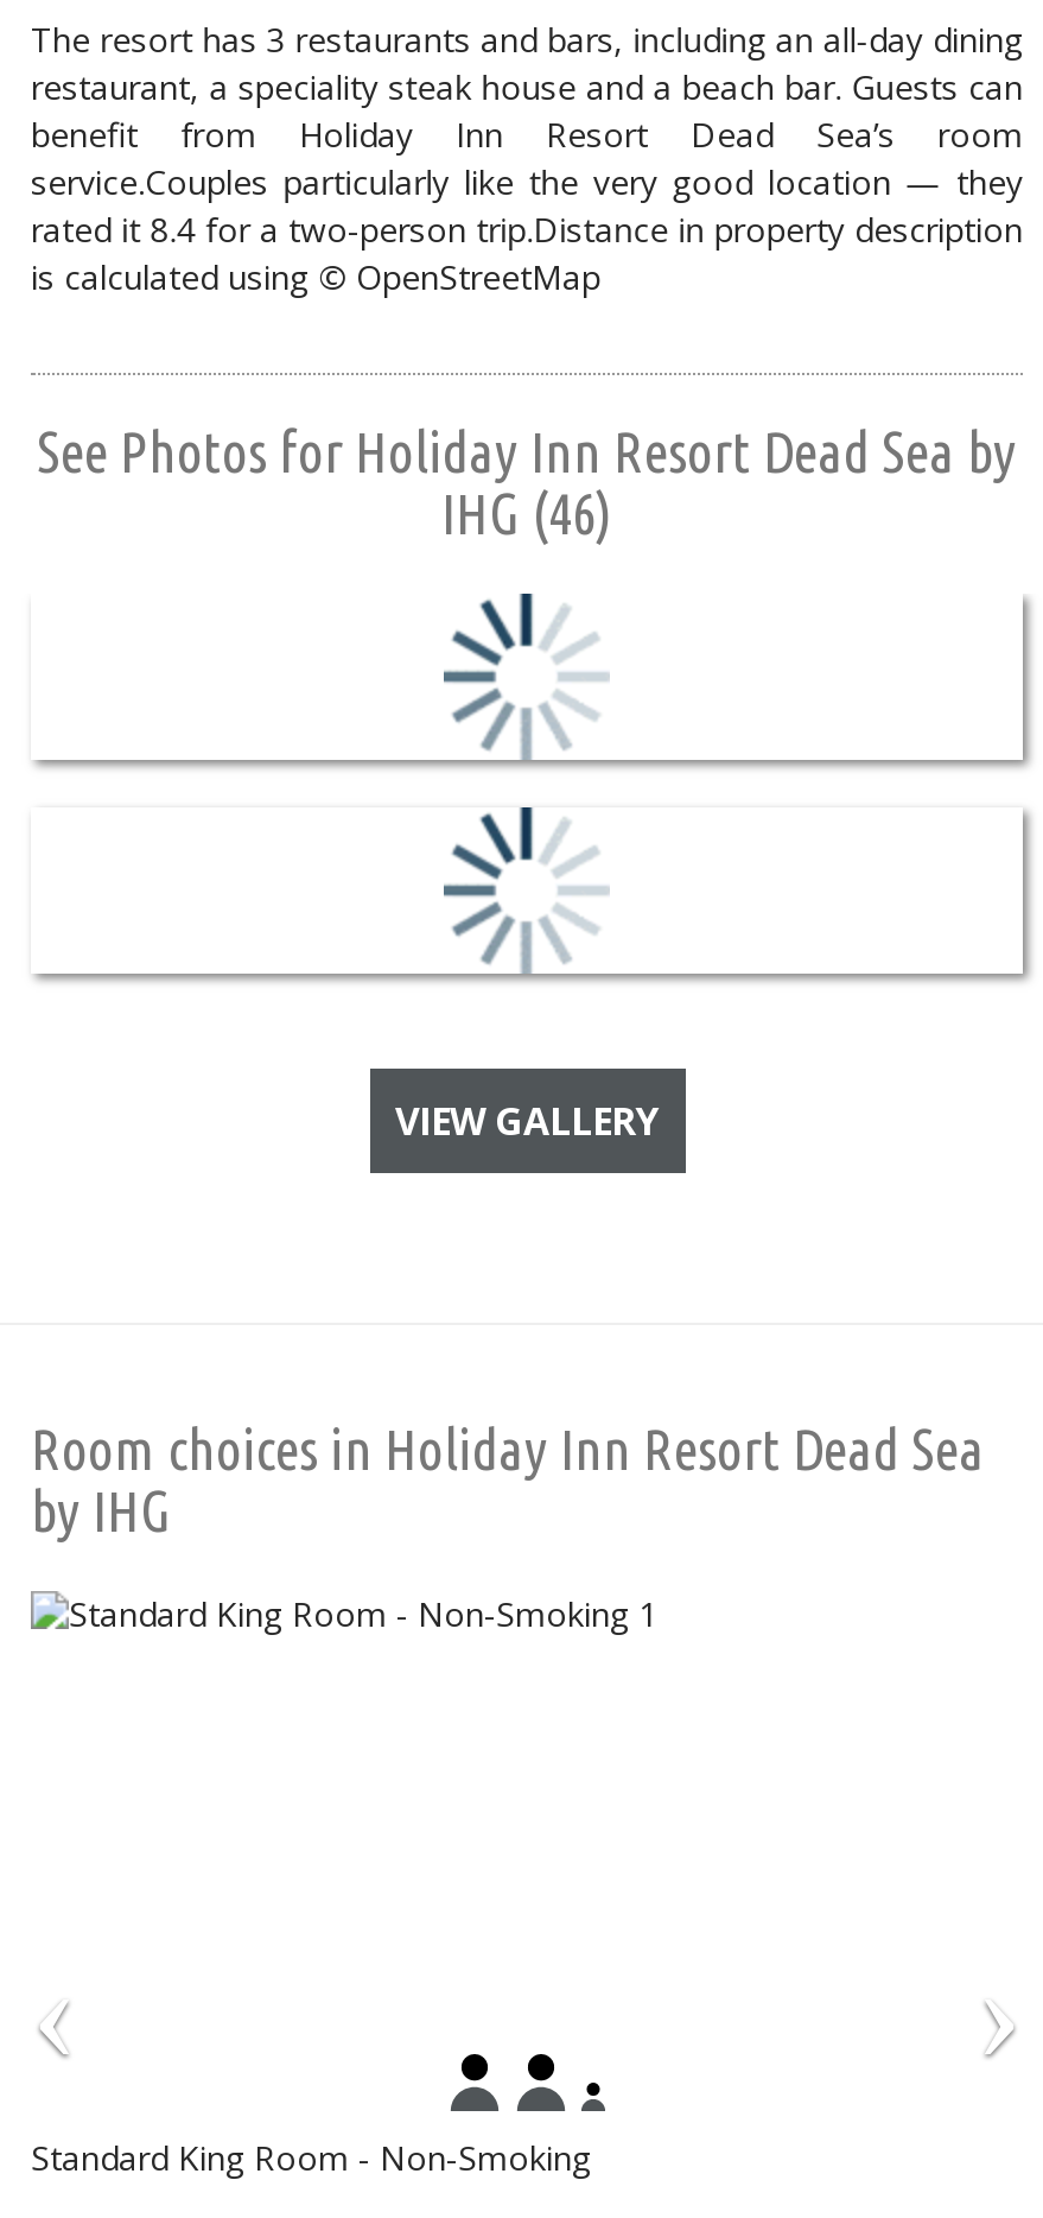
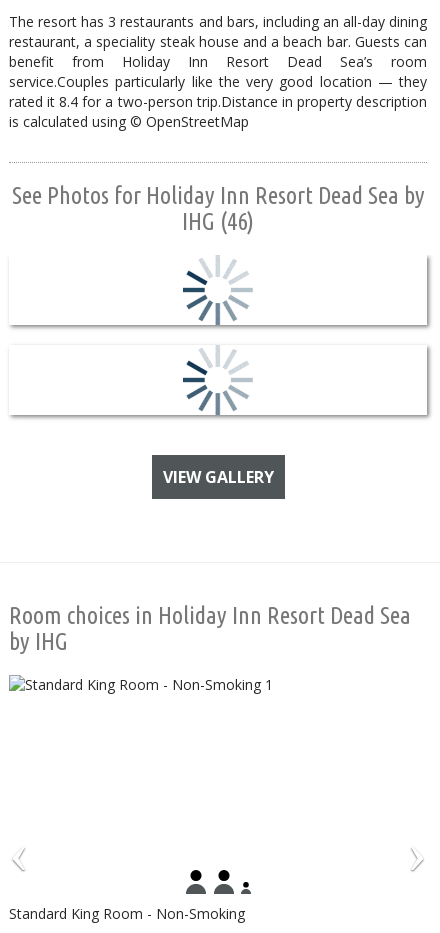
[449,591,591,755] [image] -> [184,255,251,325] [image]
[449,805,591,969] [image] -> [184,345,251,415] [image]

